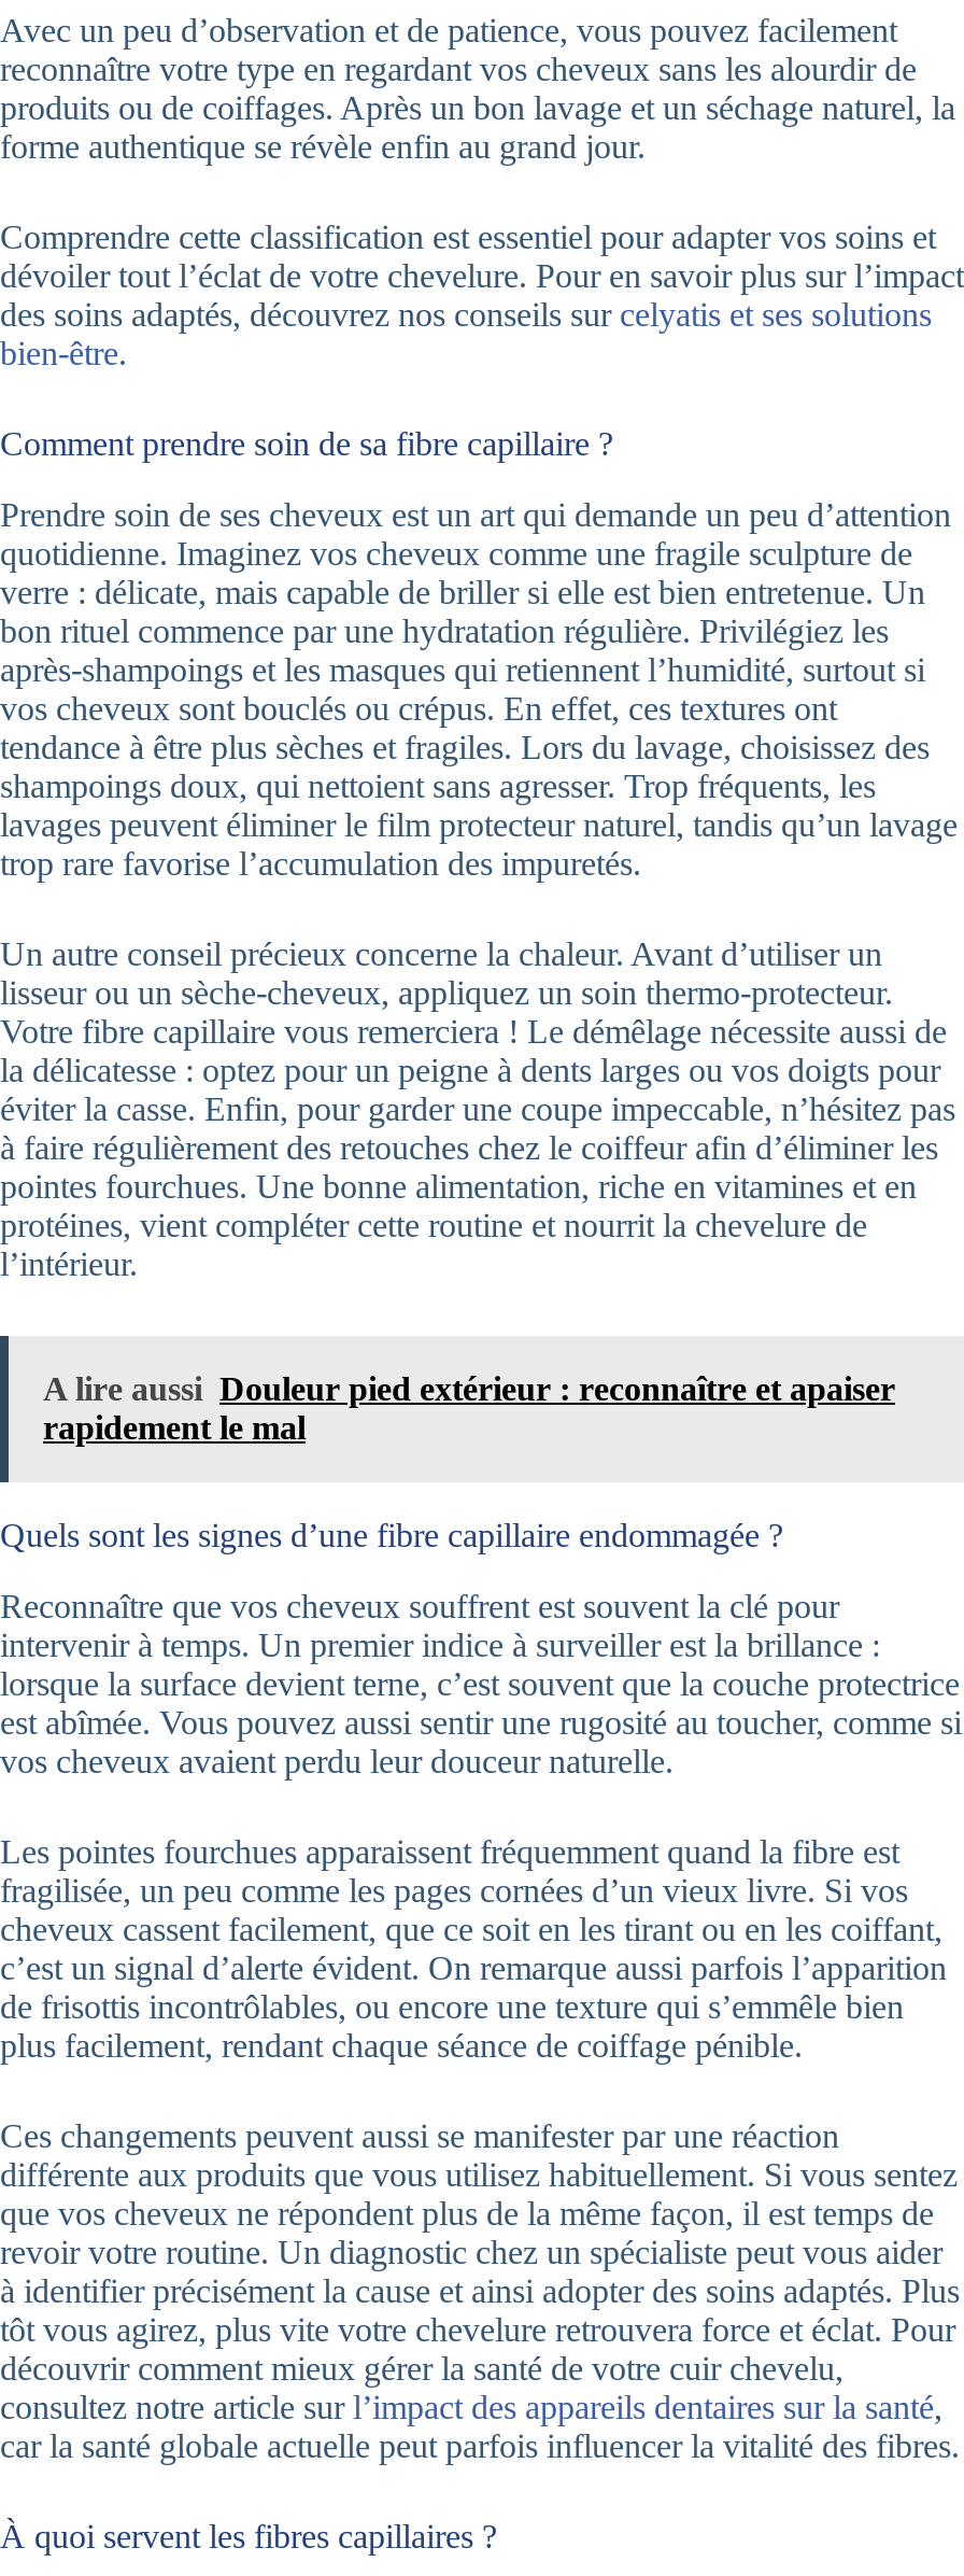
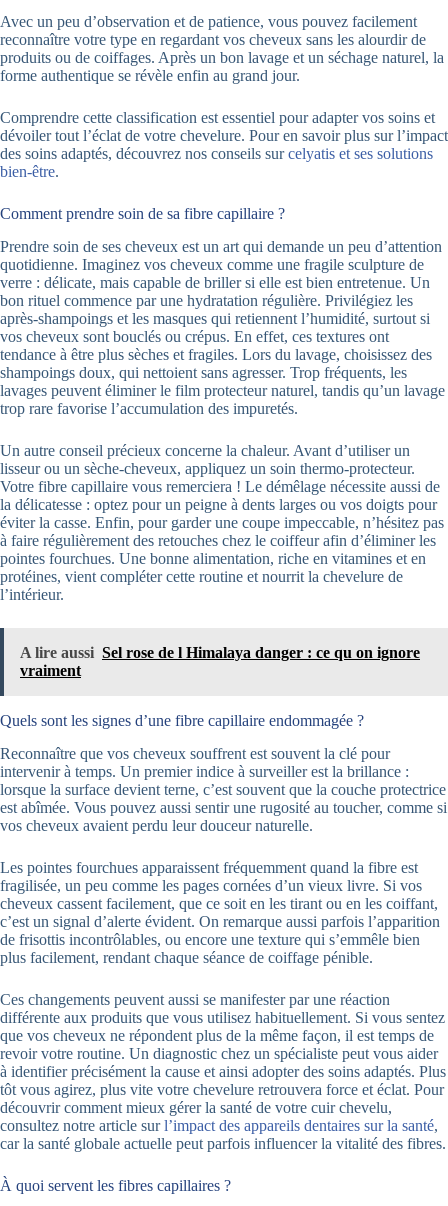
[43,1370,895,1445] A lire aussi Douleur pied extérieur : reconnaître et apaiser | rapidement le mal -> [20,644,420,679] A lire aussi Sel rose de l Himalaya danger : ce qu on ignore | vraiment

